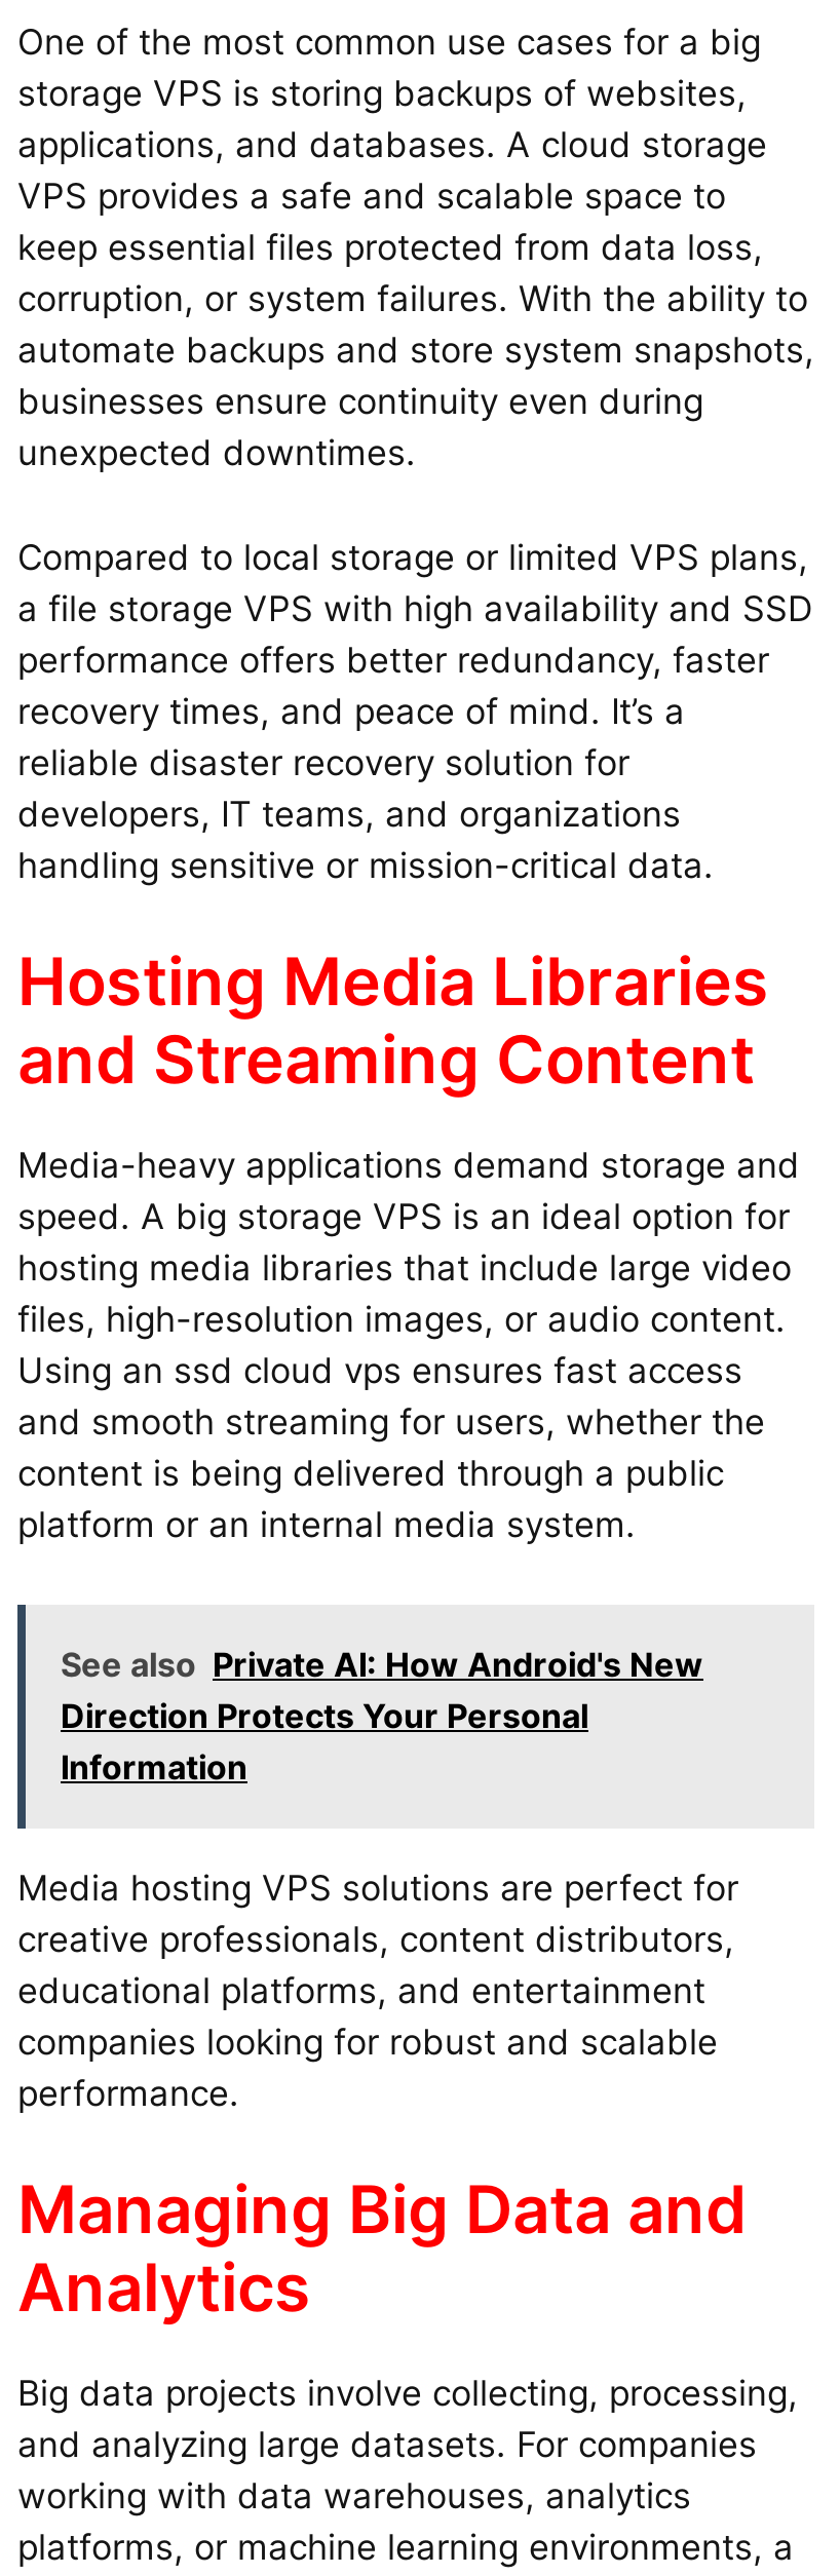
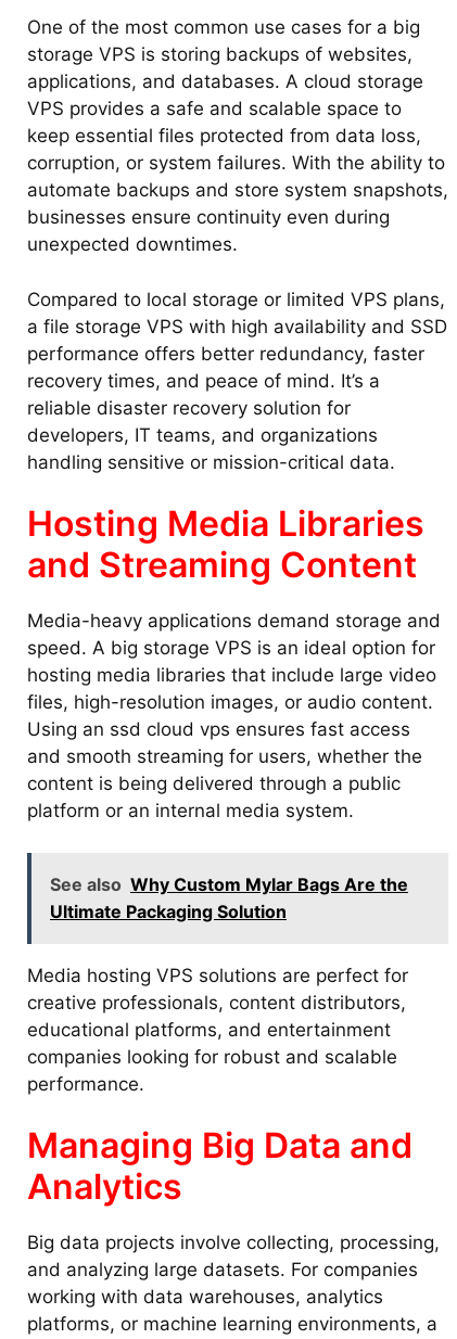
[61,1643,703,1787] See also Private AI: How Android's New | Direction Protects Your Personal | Information -> [50,873,408,922] See also Why Custom Mylar Bags Are the | Ultimate Packaging Solution

